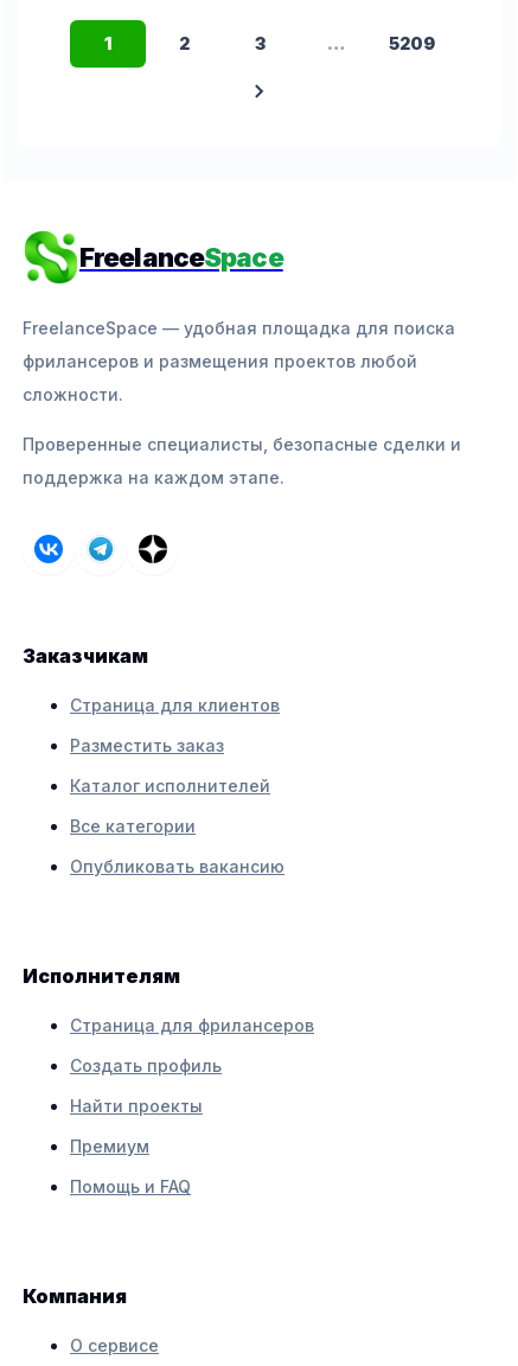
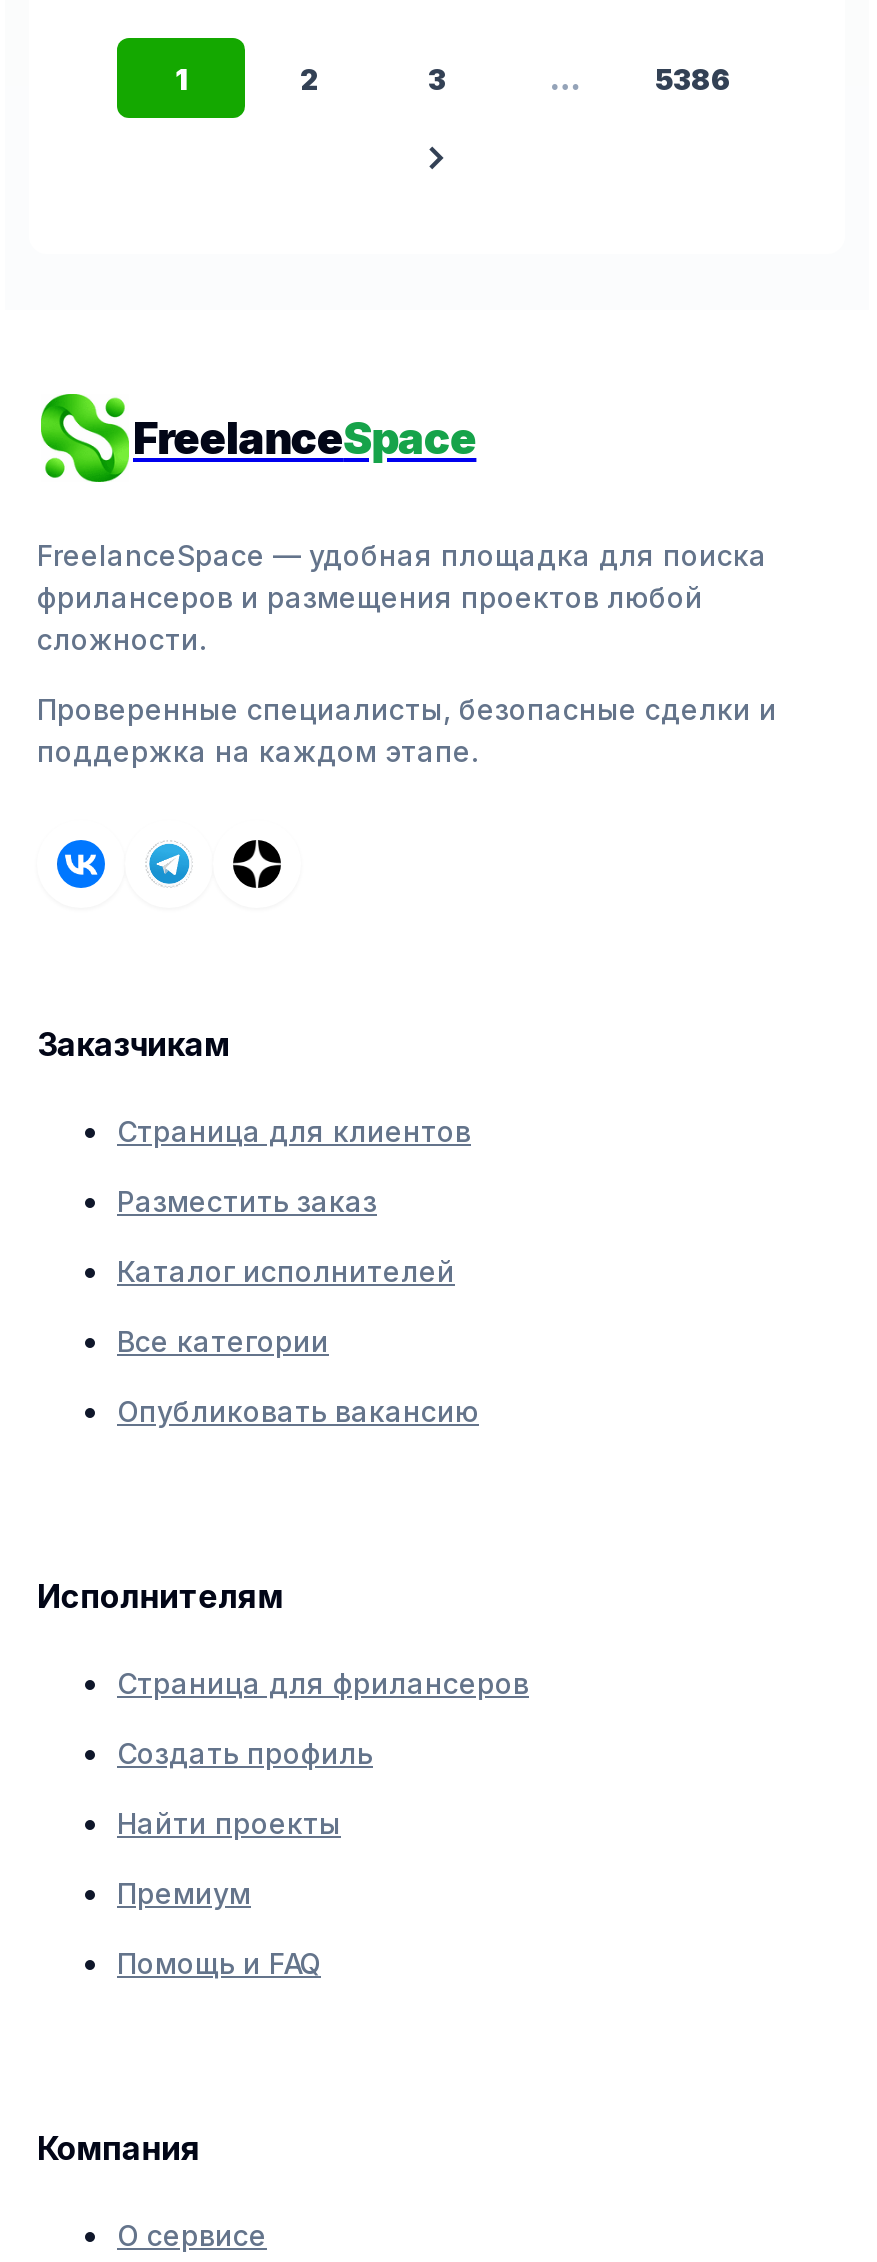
[388,33,434,53] 5209 -> [655,61,731,95] 5386

